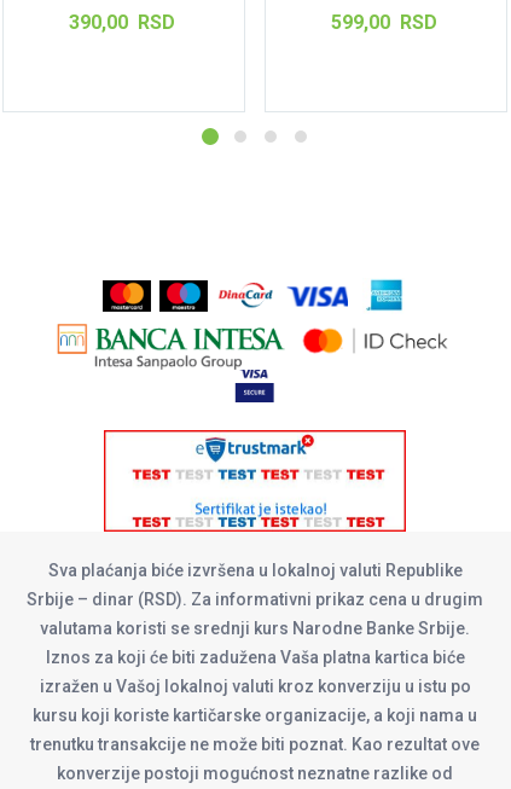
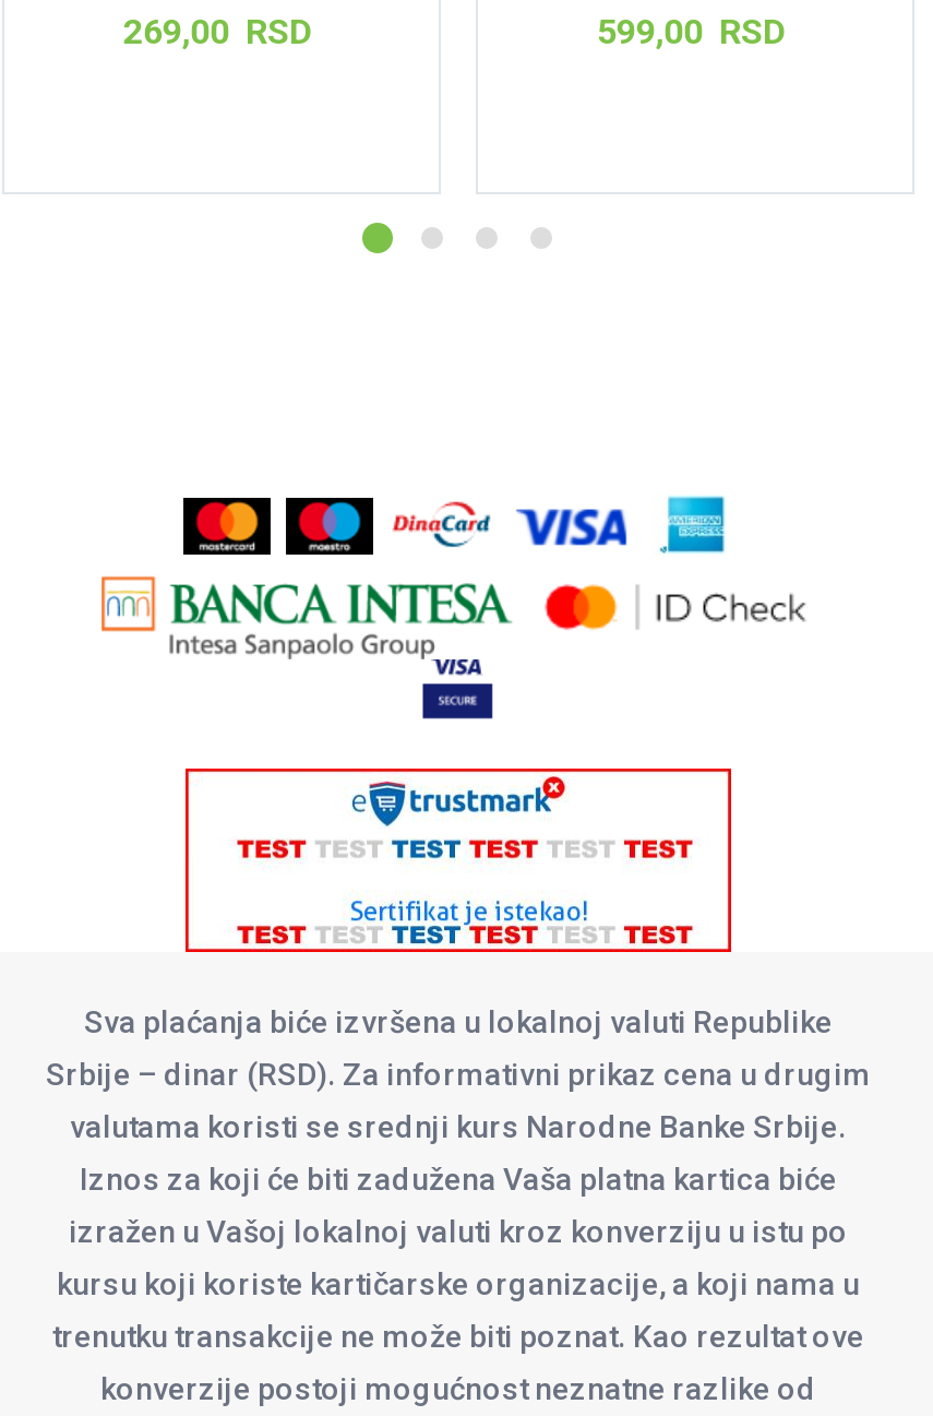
[69,11,175,33] 390,00 RSD -> [123,10,313,52] 269,00 RSD

